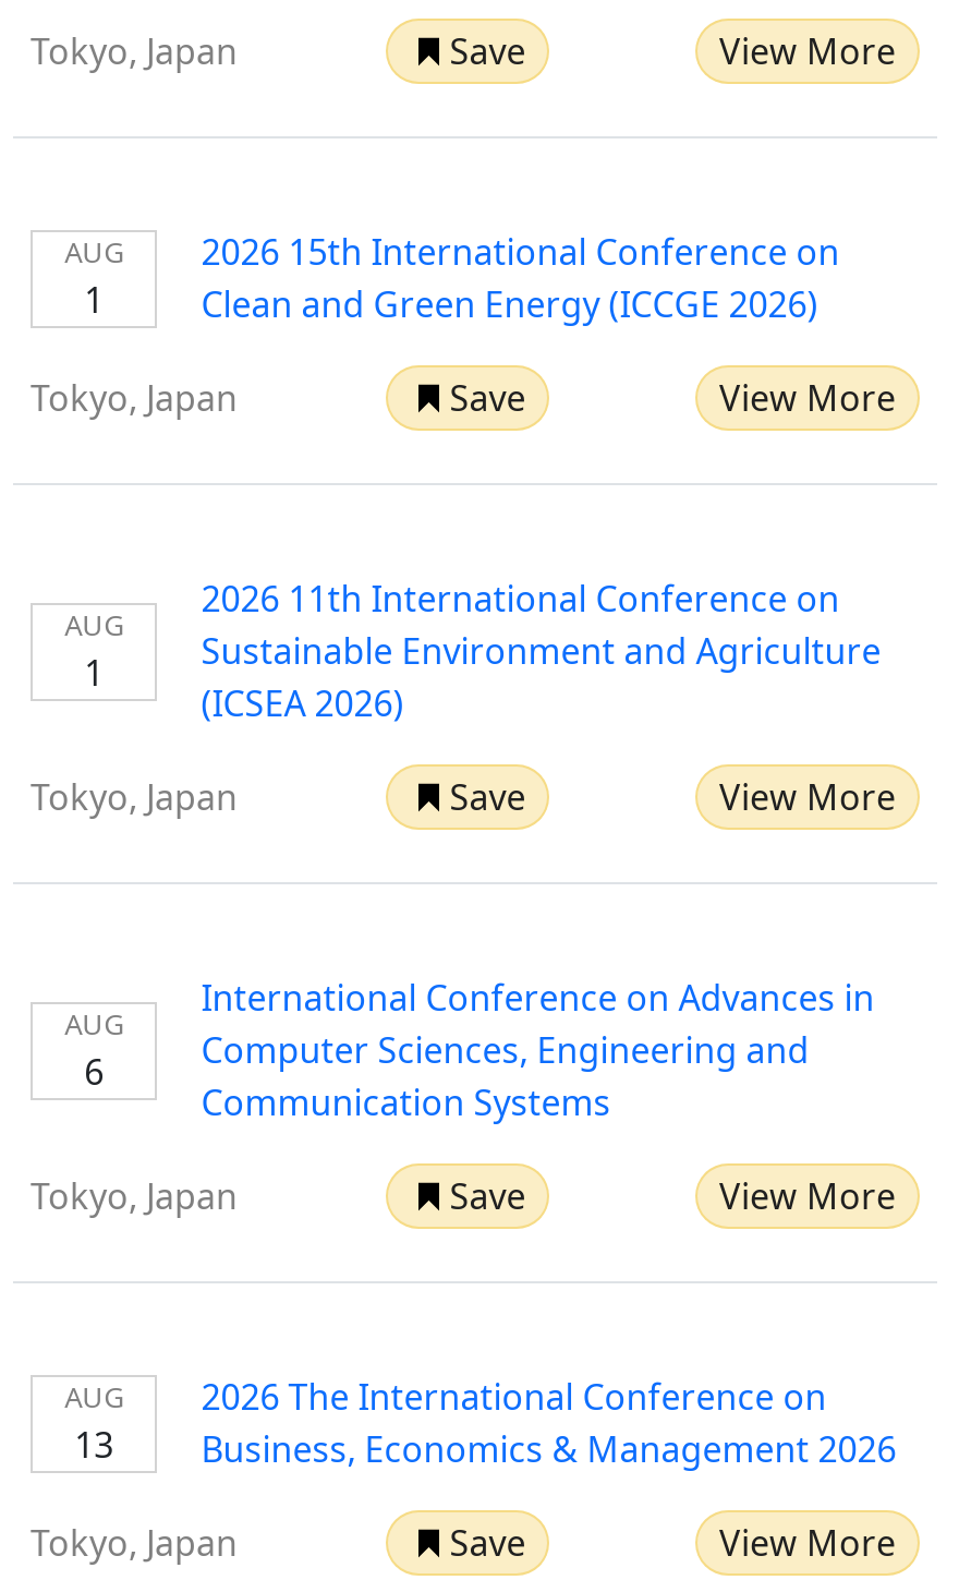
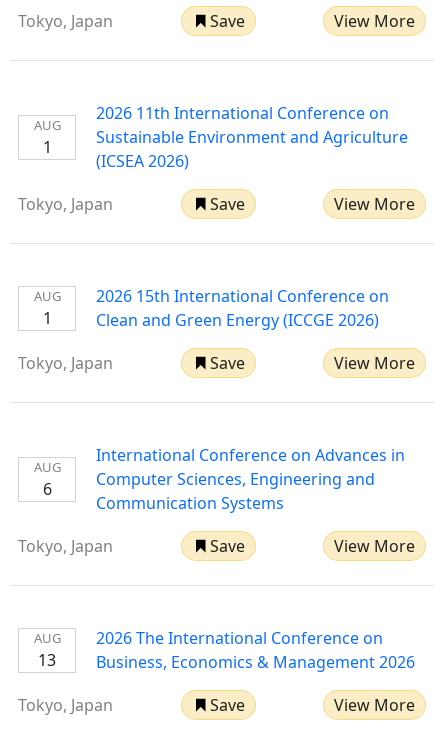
moved [201,228,840,328] -> [96,285,389,331]: 2026 15th International Conference on | Clean and Green Energy (ICCGE 2026)
moved [31,374,896,422] -> [18,193,415,215]: Tokyo, Japan | Save | View More
moved [201,575,881,727] -> [96,102,408,172]: 2026 11th International Conference on | Sustainable Environment and Agriculture | (ICSEA 2026)

